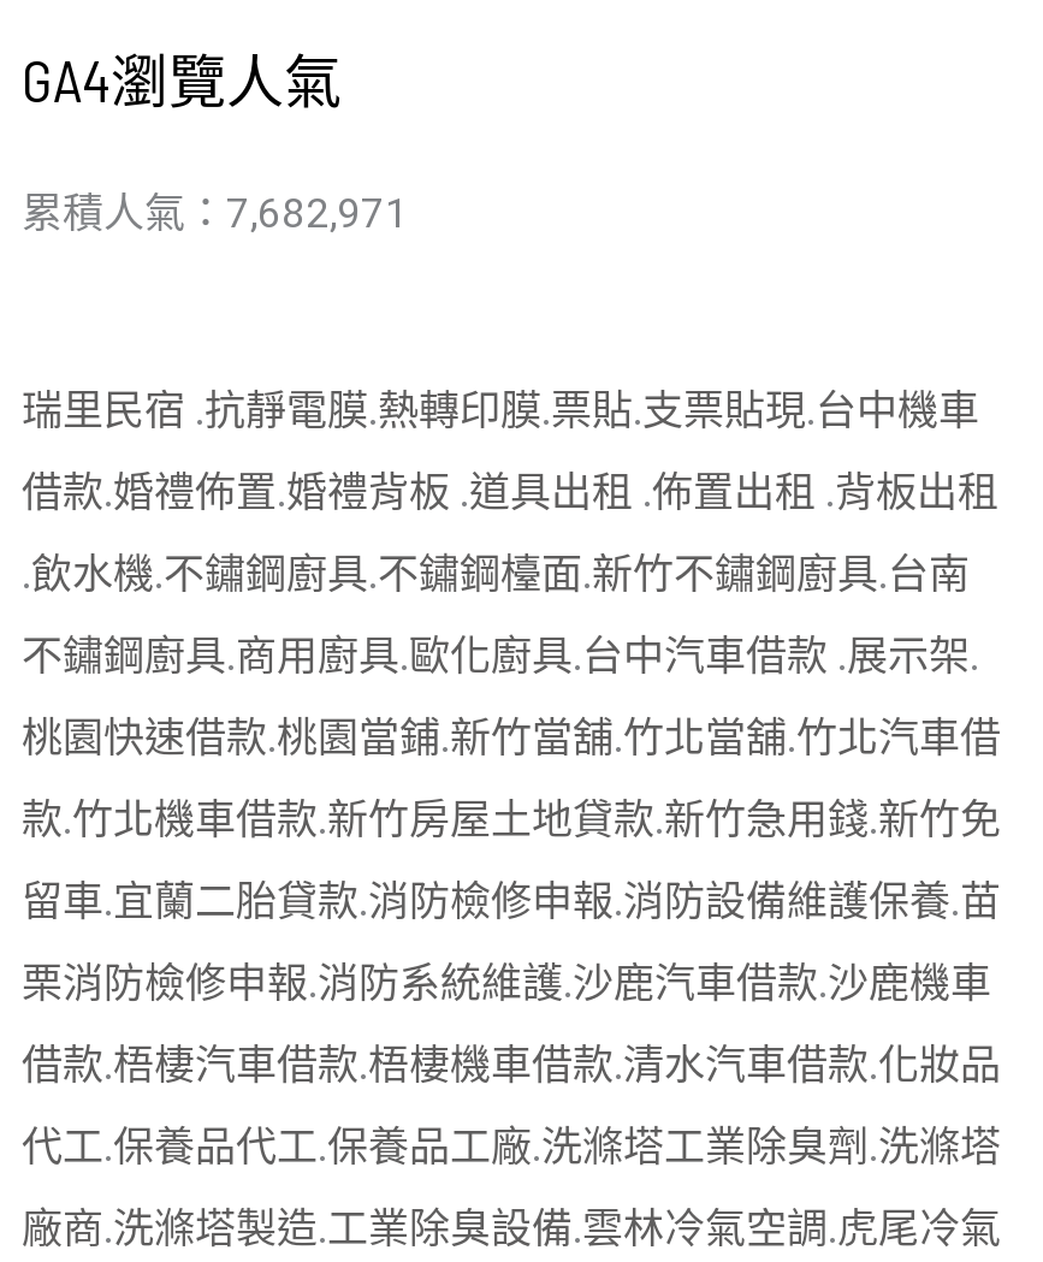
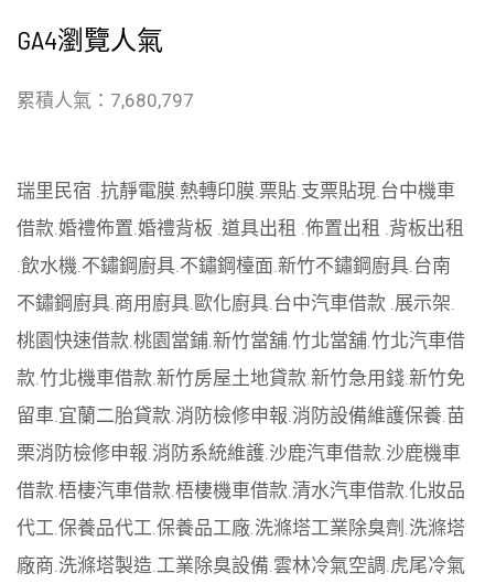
[22,190,409,238] 累積人氣：7,682,971 -> [17,90,194,112] 累積人氣：7,680,797

